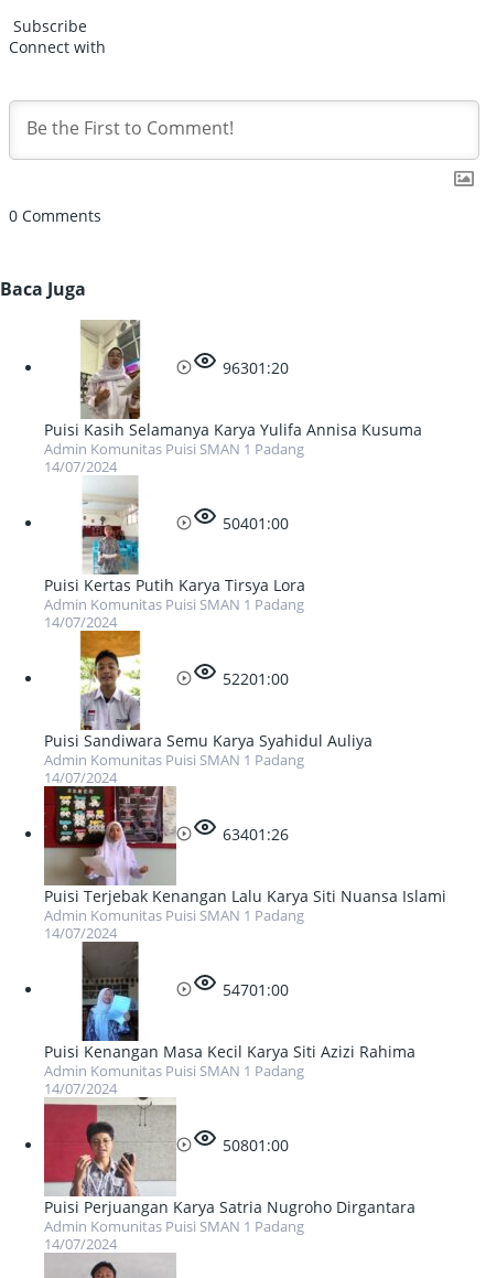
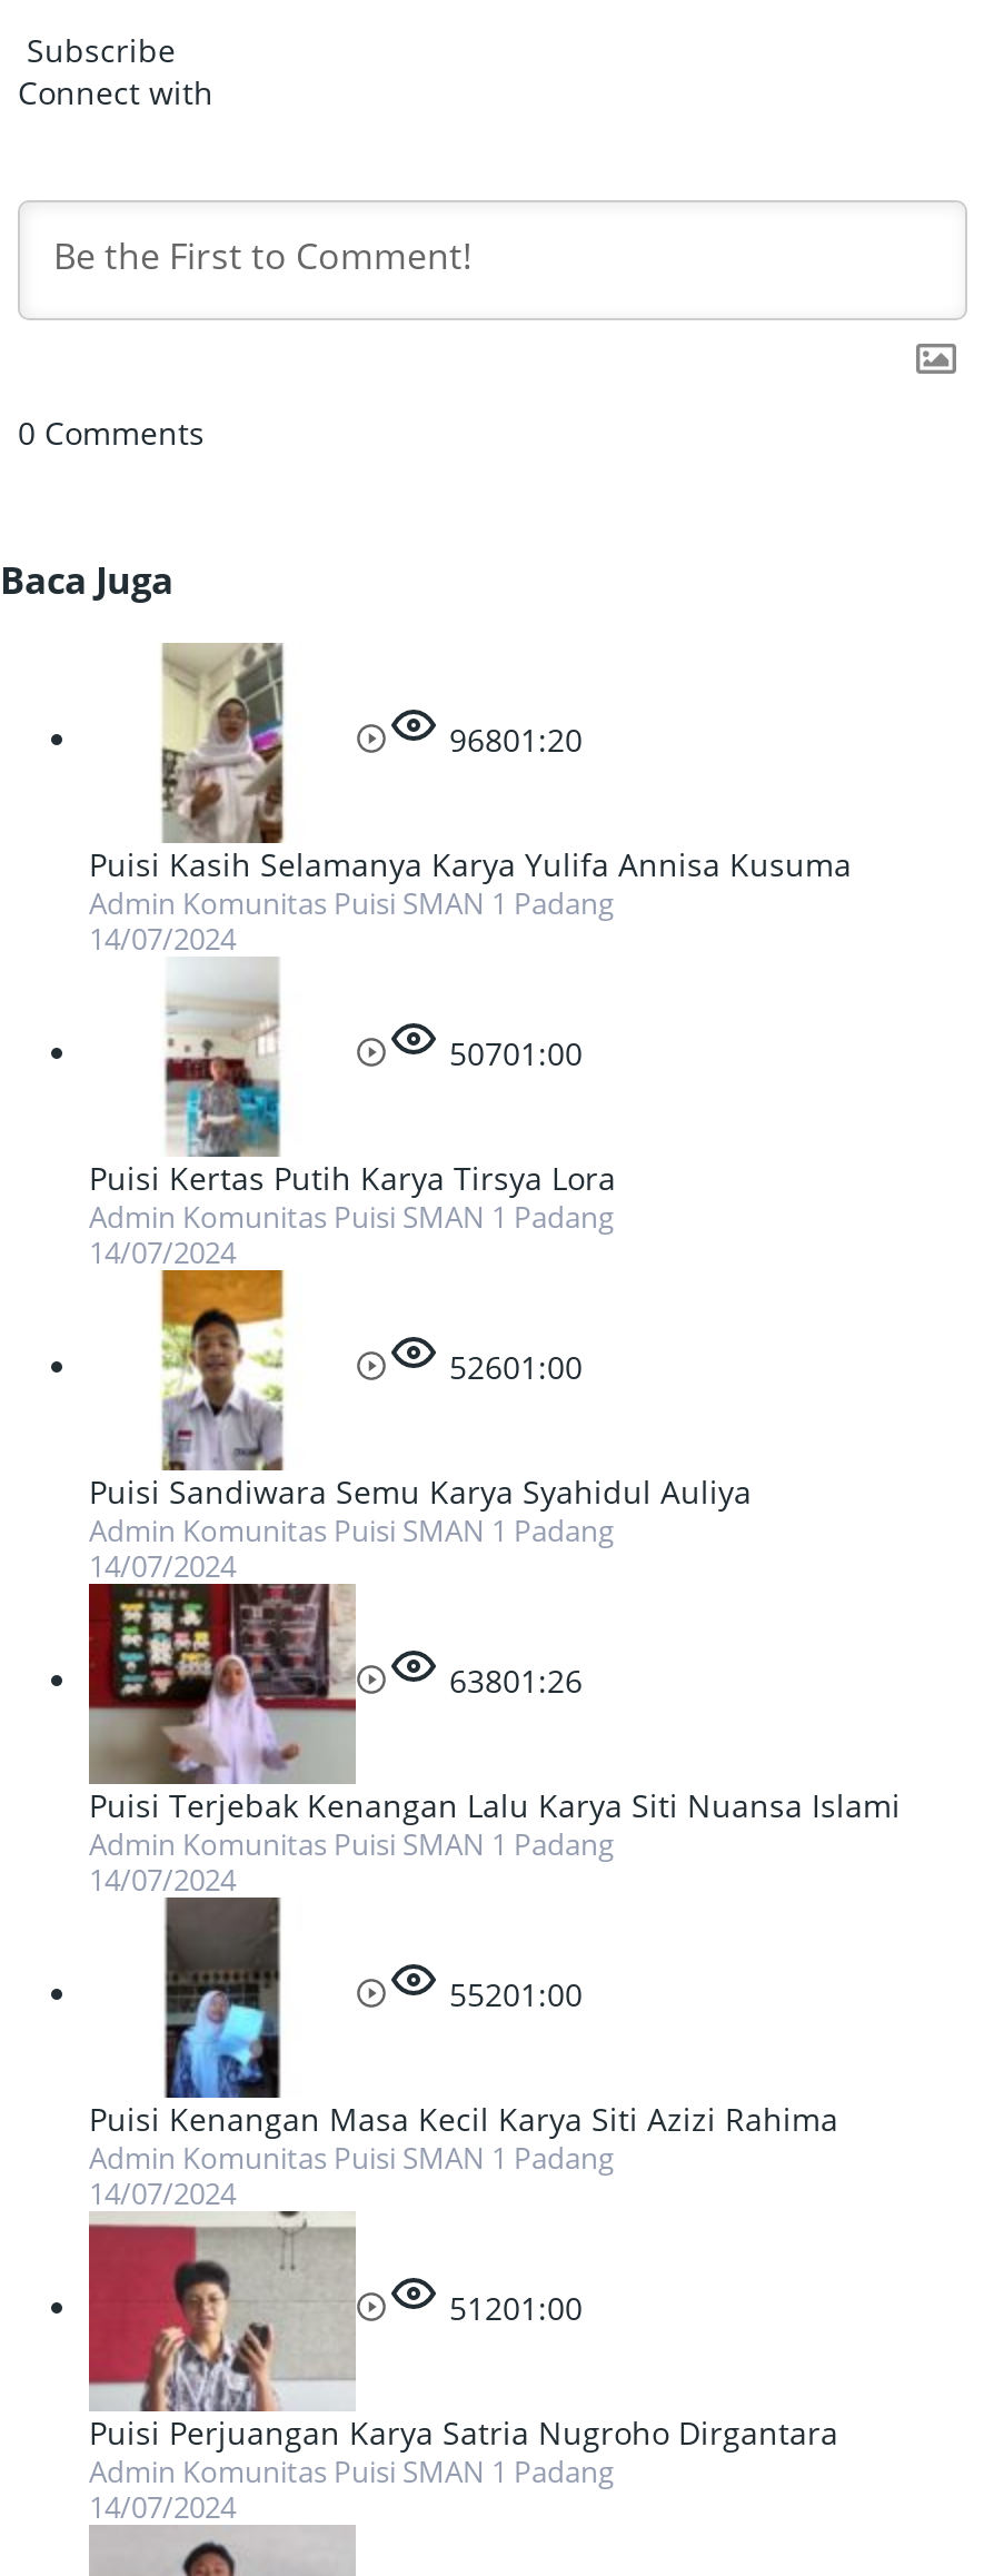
[218,357,289,378] 96301:20 -> [440,717,583,760] 96801:20
[218,512,289,533] 50401:00 -> [440,1031,583,1073] 50701:00
[218,668,289,689] 52201:00 -> [440,1345,583,1387] 52601:00
[218,823,289,844] 63401:26 -> [440,1658,583,1701] 63801:26
[218,979,289,1000] 54701:00 -> [440,1972,583,2014] 55201:00
[218,1134,289,1155] 50801:00 -> [440,2286,583,2328] 51201:00

